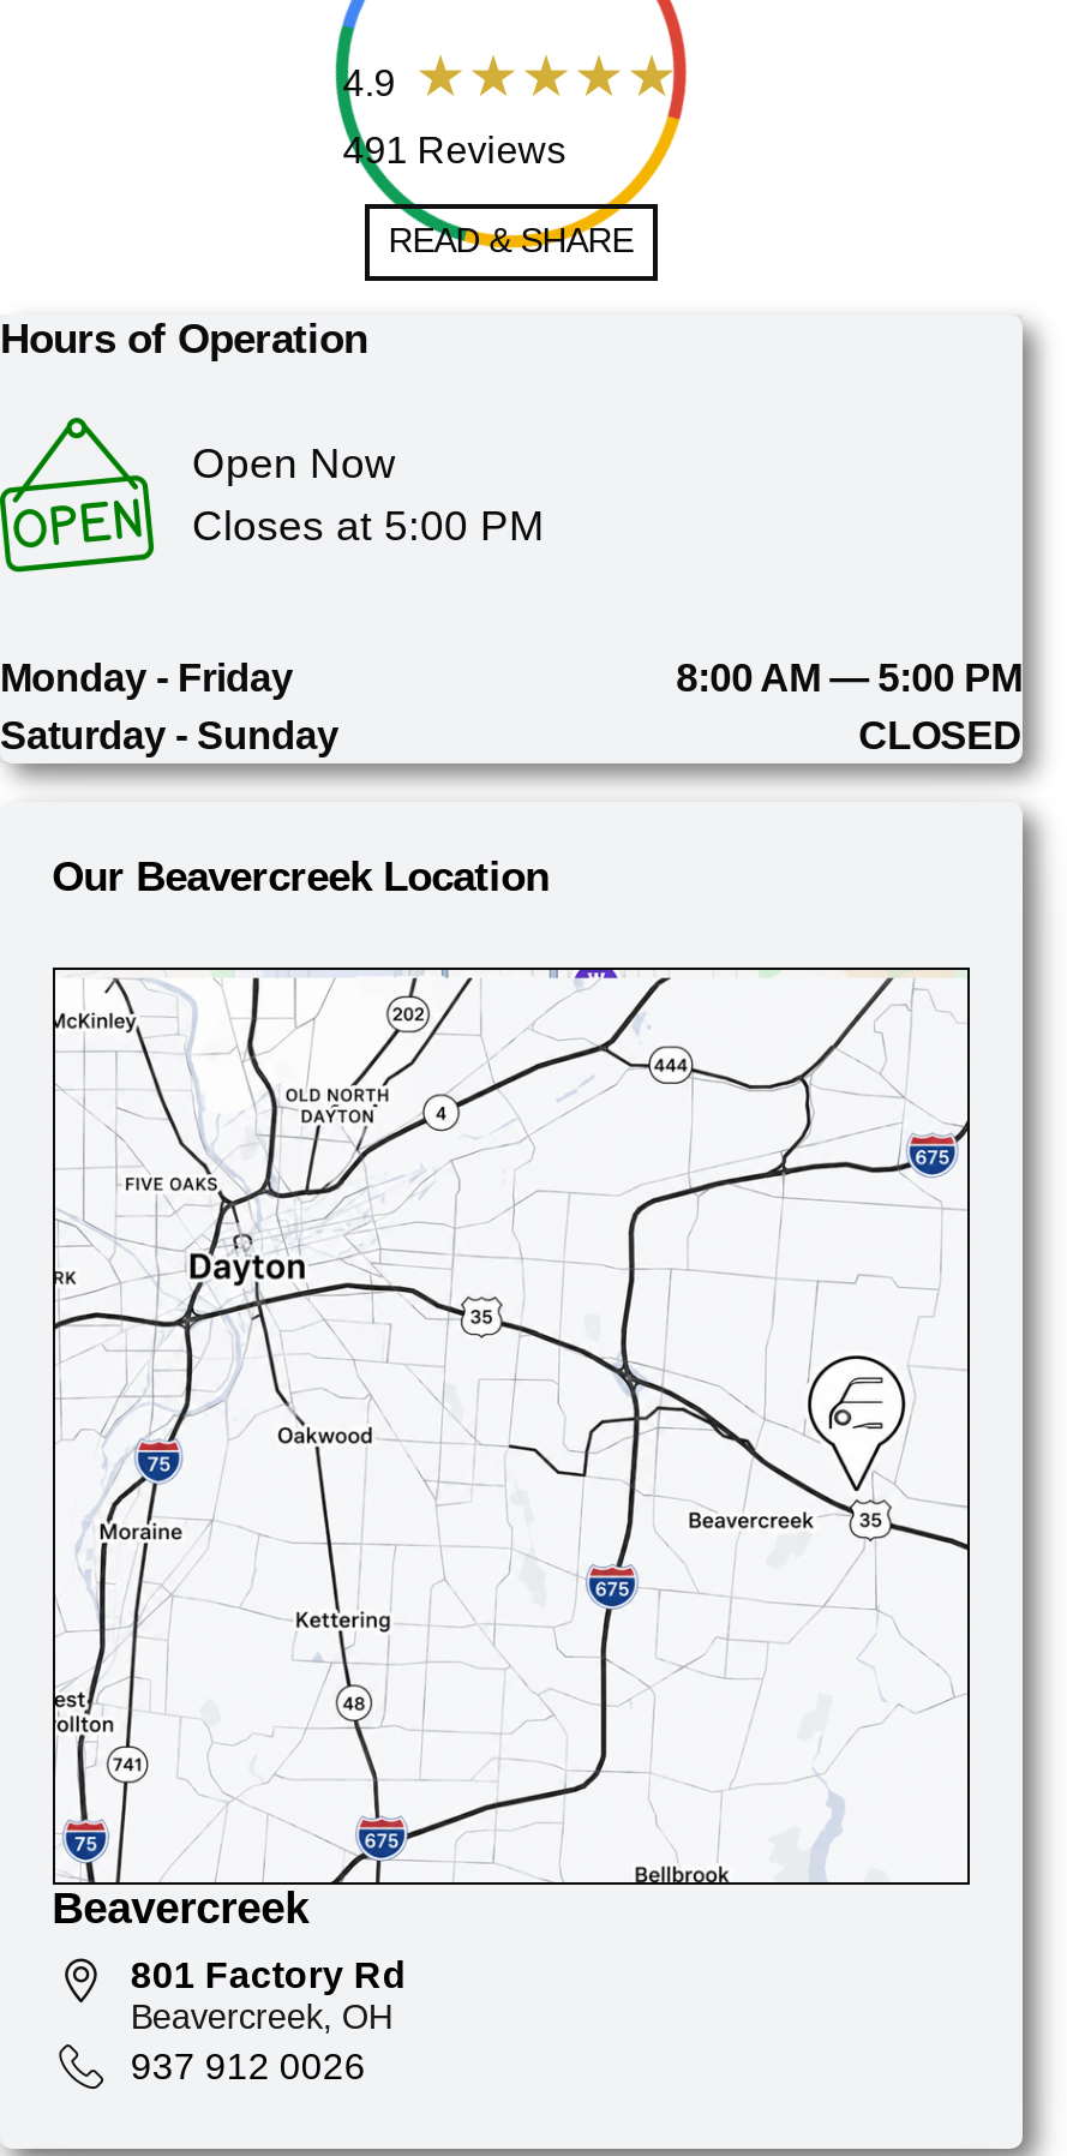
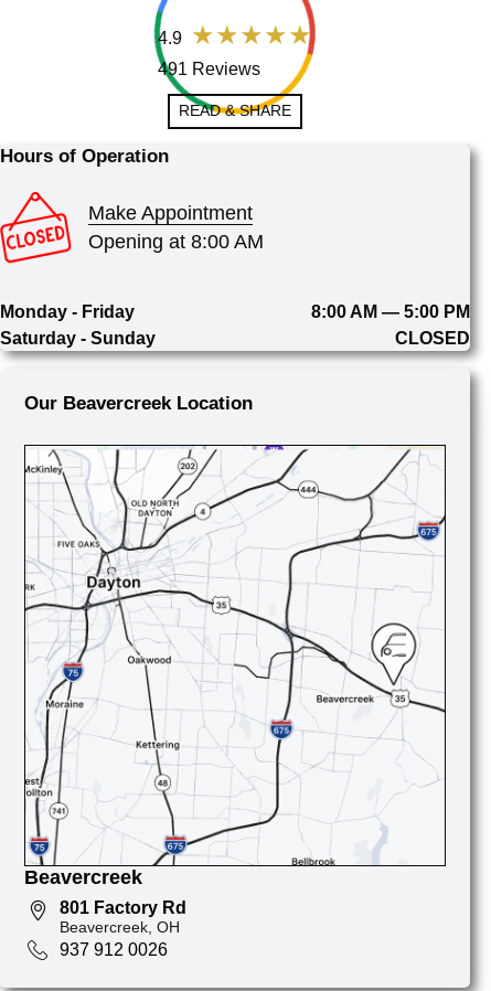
[7,415,545,574] [image] | Open Now | Closes at 5:00 PM -> [3,191,264,264] [image] | Make Appointment | Opening at 8:00 AM

